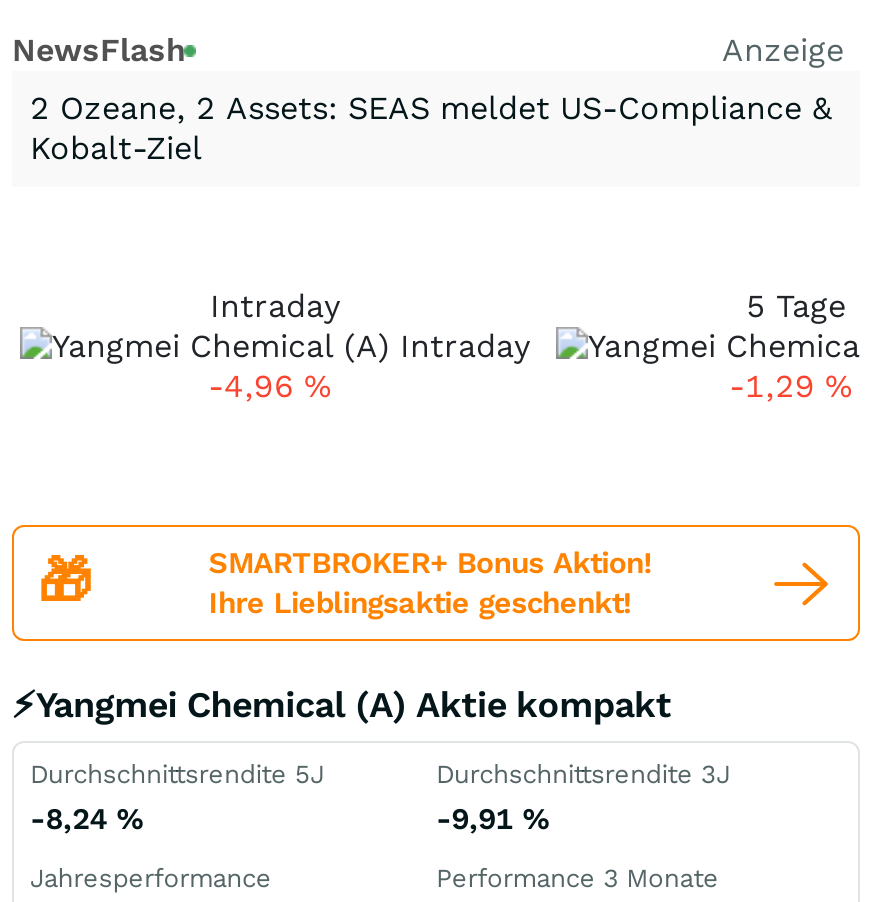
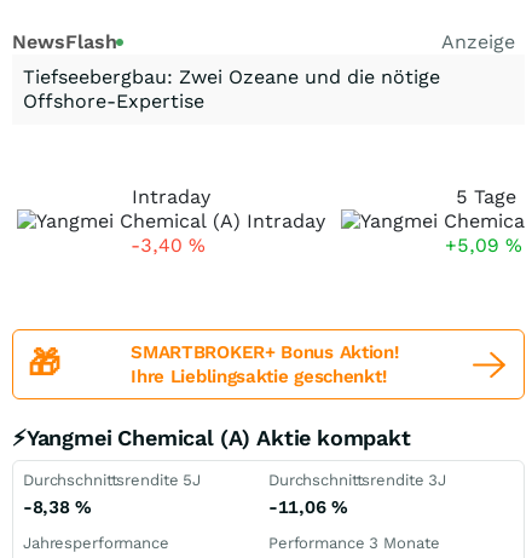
[30,89,832,167] 2 Ozeane, 2 Assets: SEAS meldet US-Compliance & | Kobalt-Ziel -> [23,65,440,113] Tiefseebergbau: Zwei Ozeane und die nötige | Offshore-Expertise
[208,367,332,405] -4,96% -> [131,234,206,257] -3,40%
[729,367,853,405] -1,29% -> [444,234,522,257] +5,09%
[30,801,144,837] -8,24% -> [23,496,92,518] -8,38%
[436,801,550,837] -9,91% -> [268,496,348,518] -11,06%

